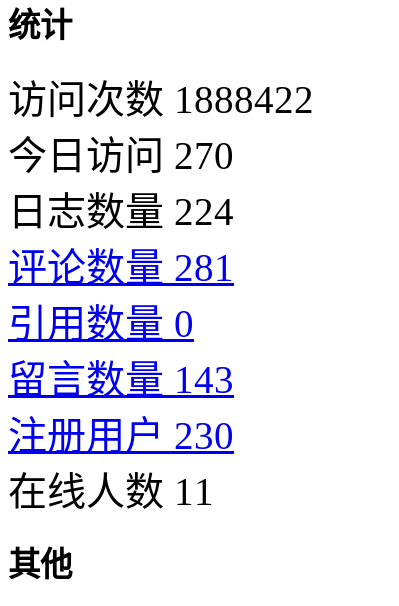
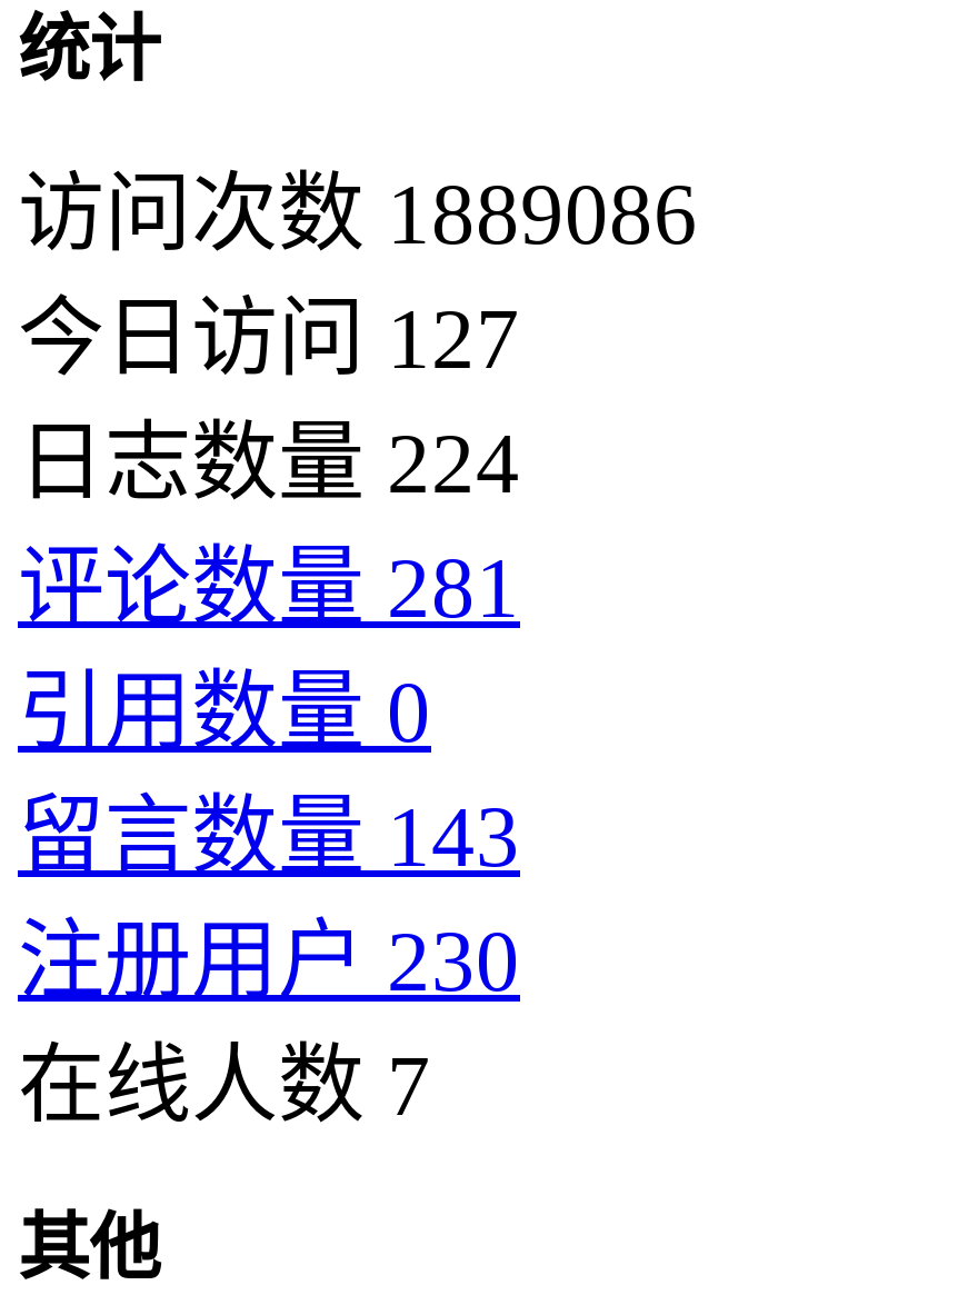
[8,78,314,121] 访问次数 1888422 -> [18,166,698,262] 访问次数 1889086
[8,134,234,177] 今日访问 270 -> [18,291,520,386] 今日访问 127
[8,470,214,513] 在线人数 11 -> [18,1038,431,1133] 在线人数 7

